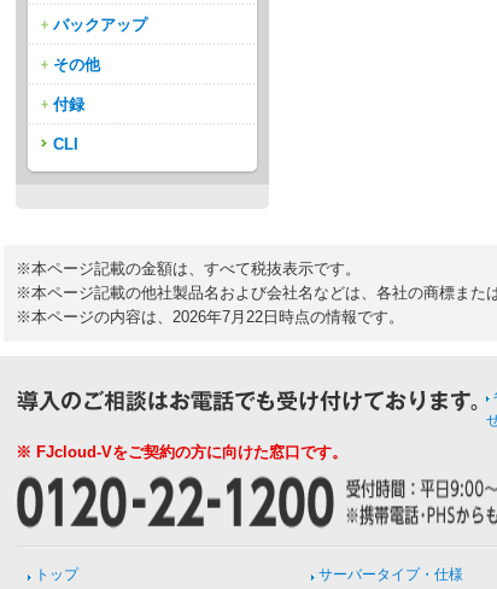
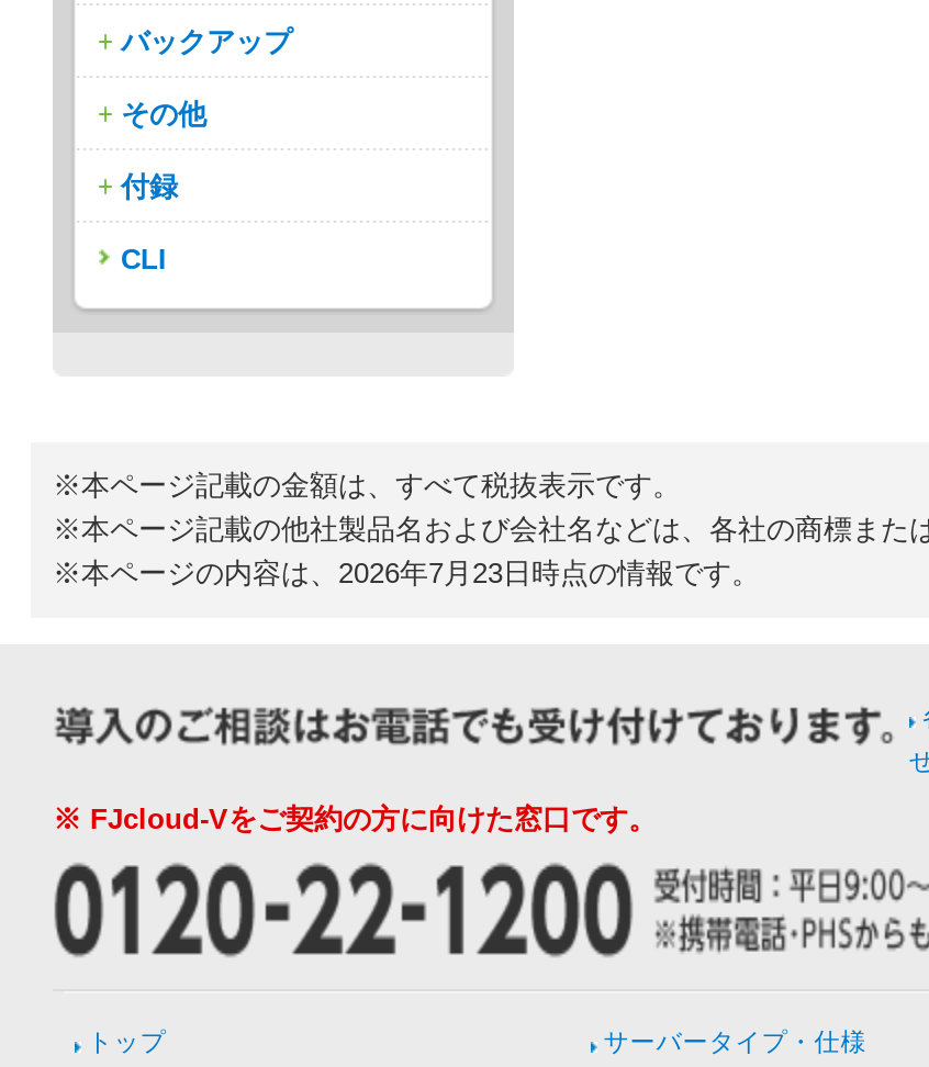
[16,307,404,325] ※本ページの内容は、2026年7月22日時点の情報です。 -> [53,556,760,589] ※本ページの内容は、2026年7月23日時点の情報です。

